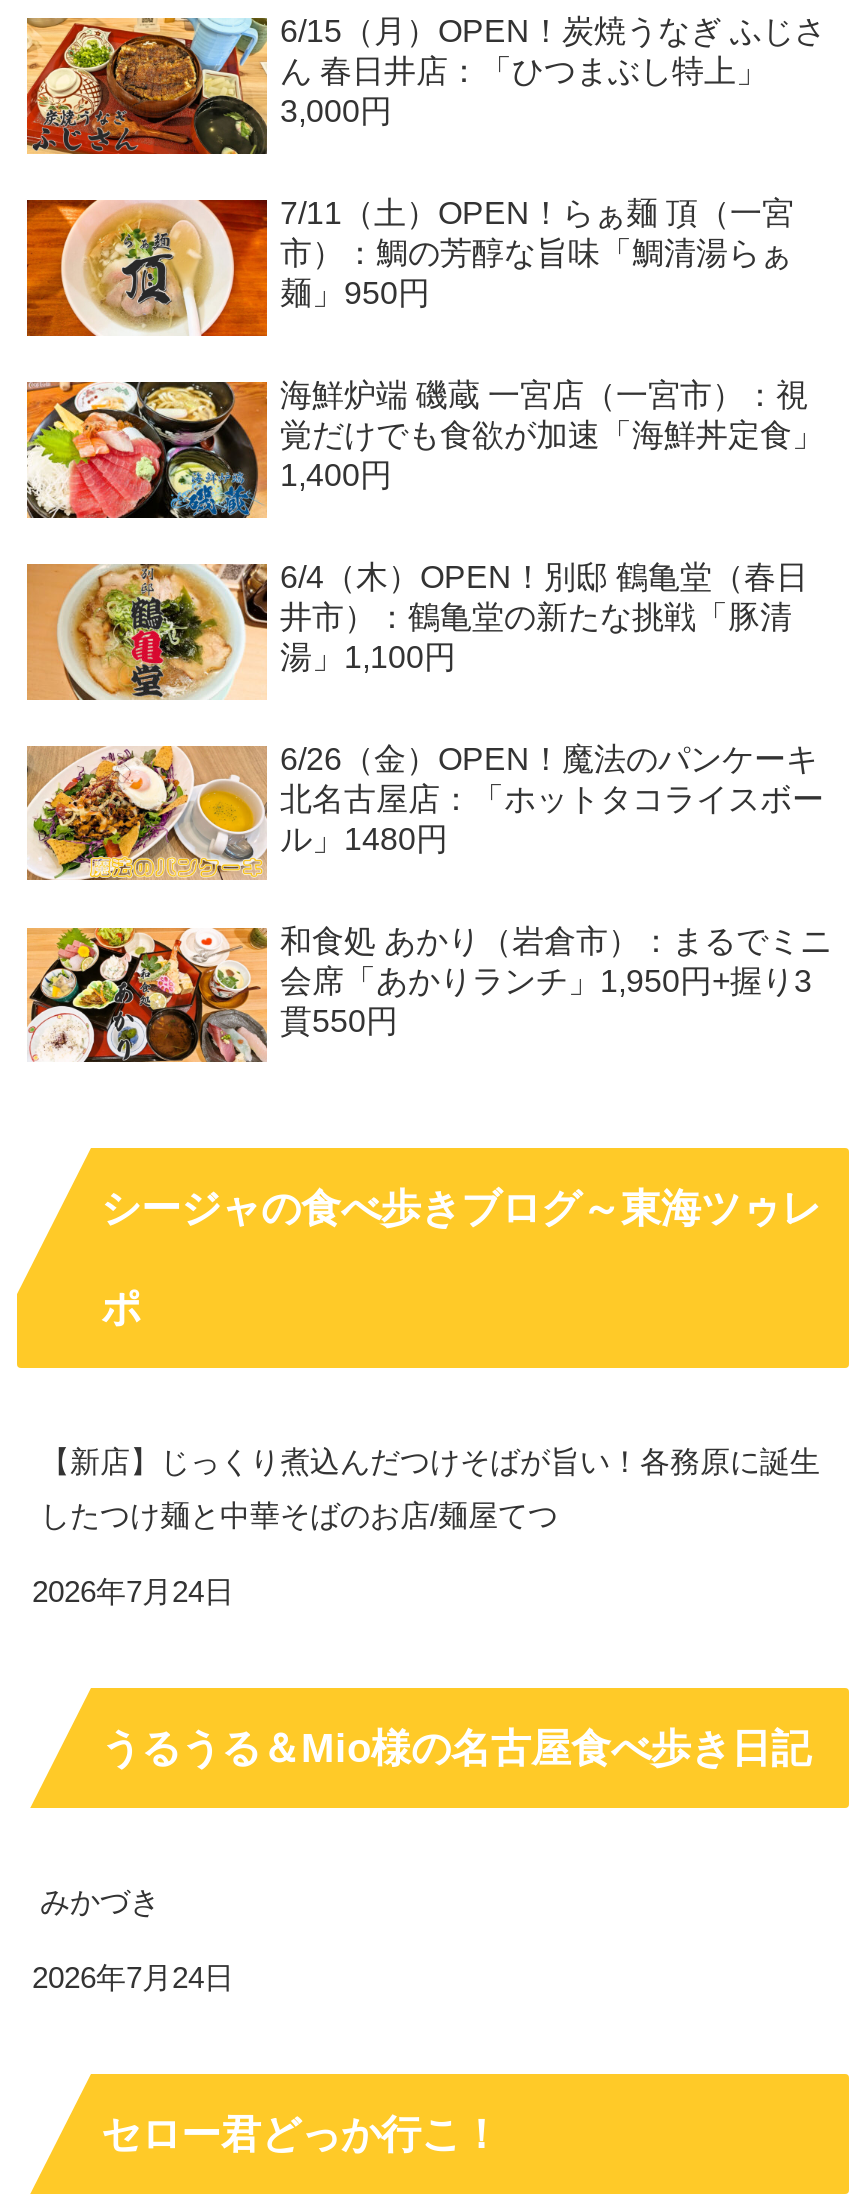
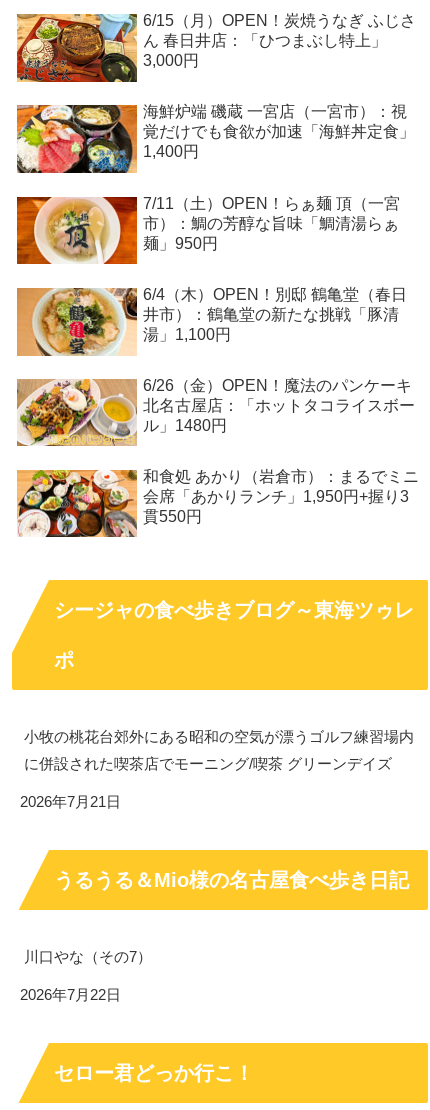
moved [27,196,794,338] -> [16,195,400,265]: [image] | 7/11（土）OPEN！らぁ麺 頂（一宮 | 市）：鯛の芳醇な旨味「鯛清湯らぁ | 麺」950円
moved [23,378,824,522] -> [15,103,415,175]: [image] | 海鮮炉端 磯蔵 一宮店（一宮市）：視 | 覚だけでも食欲が加速「海鮮丼定食」 | 1,400円
[40,1444,820,1478] 【新店】じっくり煮込んだつけそばが旨い！各務原に誕生 -> [23,728,413,745] 小牧の桃花台郊外にある昭和の空気が漂うゴルフ練習場内
[40,1498,558,1532] したつけ麺と中華そばのお店/麺屋てつ -> [23,755,391,772] に併設された喫茶店でモーニング/喫茶 グリーンデイズ
[32,1574,234,1608] 2026年7月24日 -> [19,793,120,810] 2026年7月21日
[40,1884,160,1918] みかづき -> [23,948,166,965] 川口やな（その7）
[32,1960,234,1994] 2026年7月24日 -> [19,986,120,1003] 2026年7月22日

